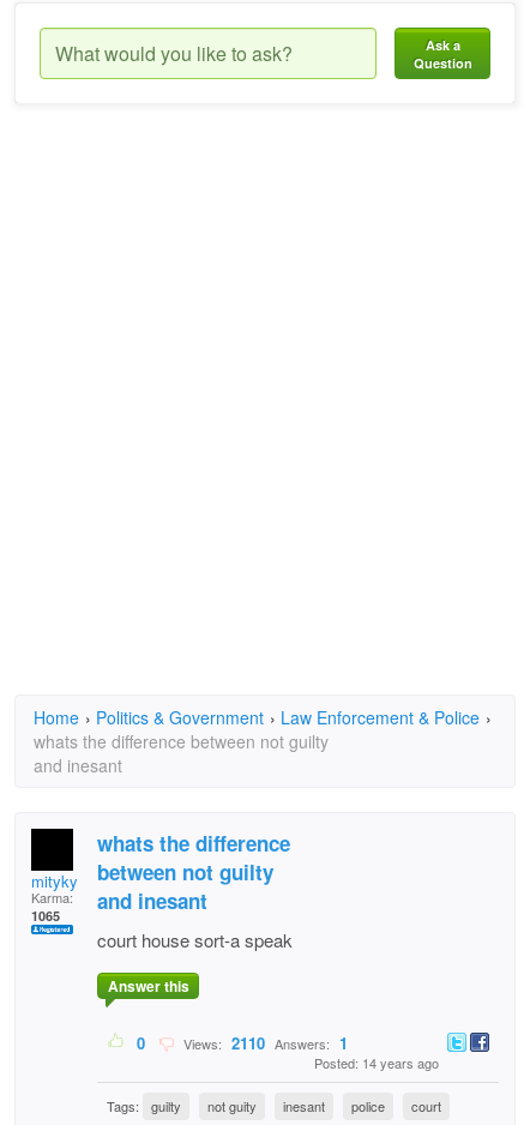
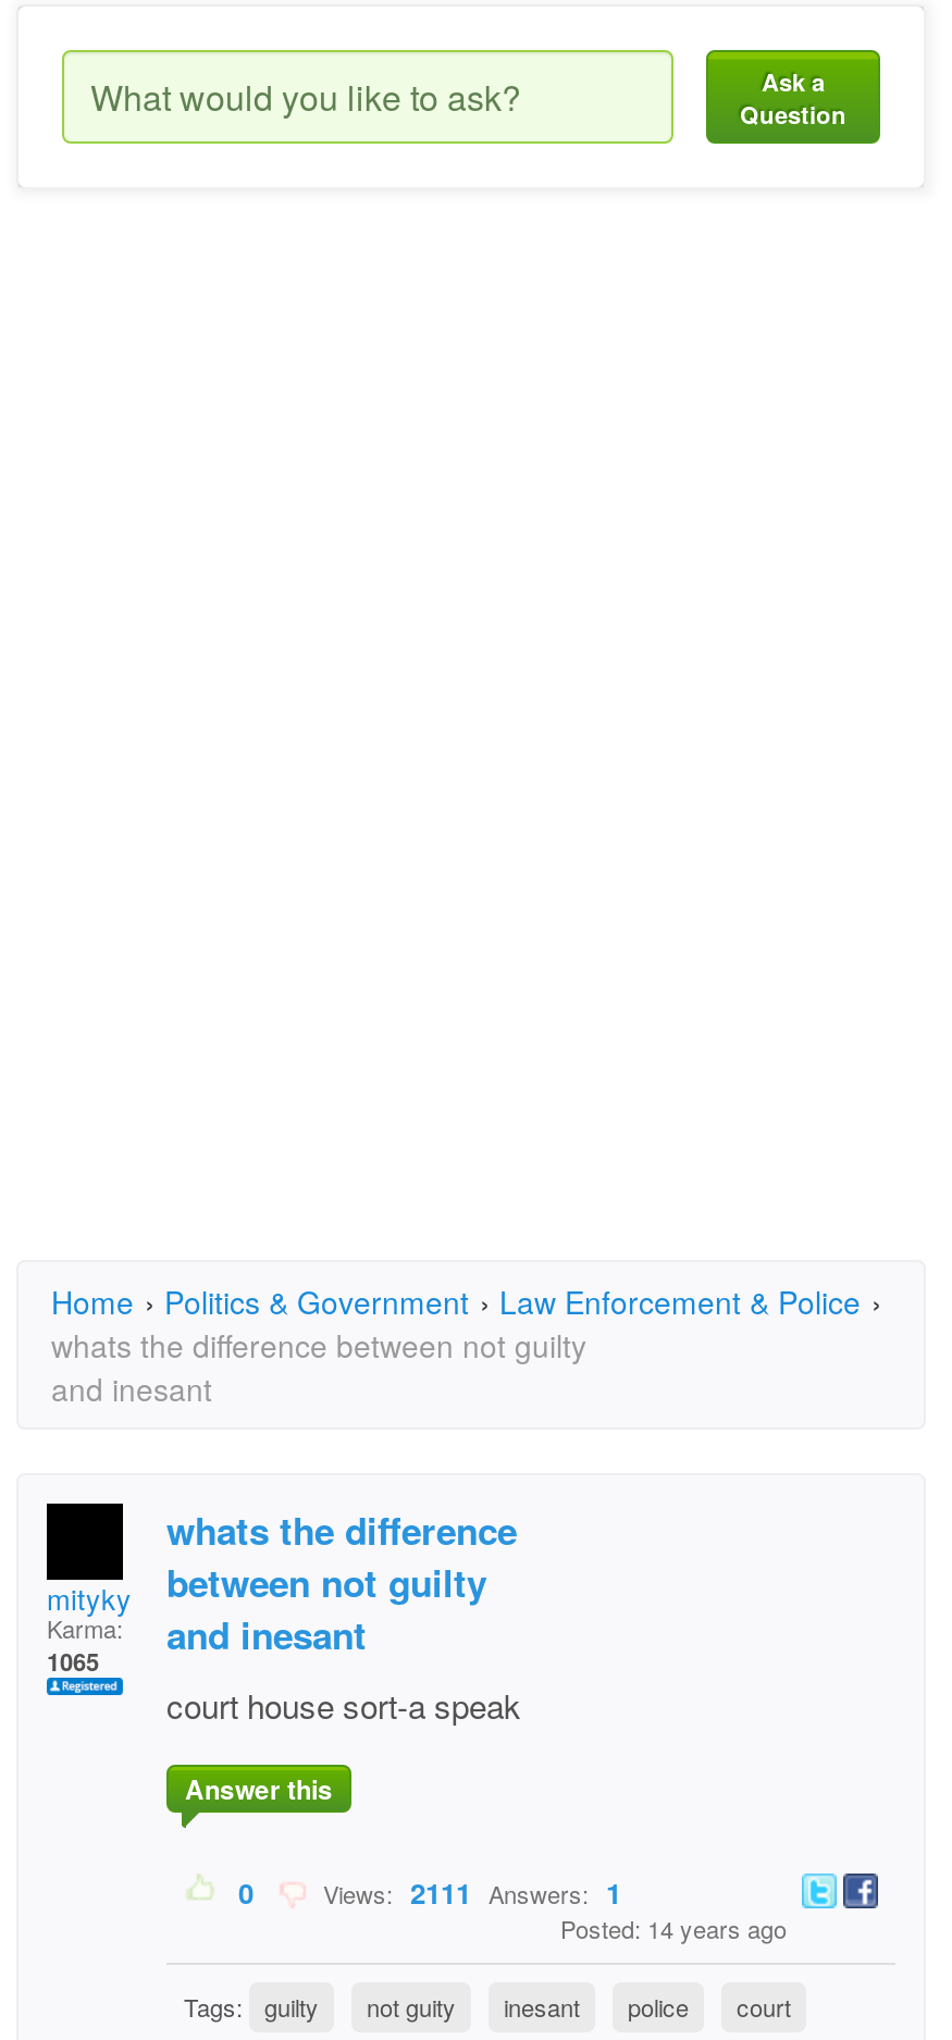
[176,1032,348,1054] Views: 2110 Answers: 1 -> [310,1872,621,1913] Views: 2111 Answers: 1

